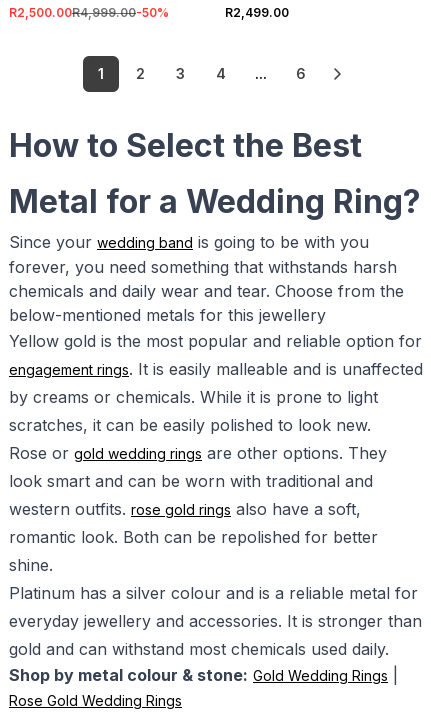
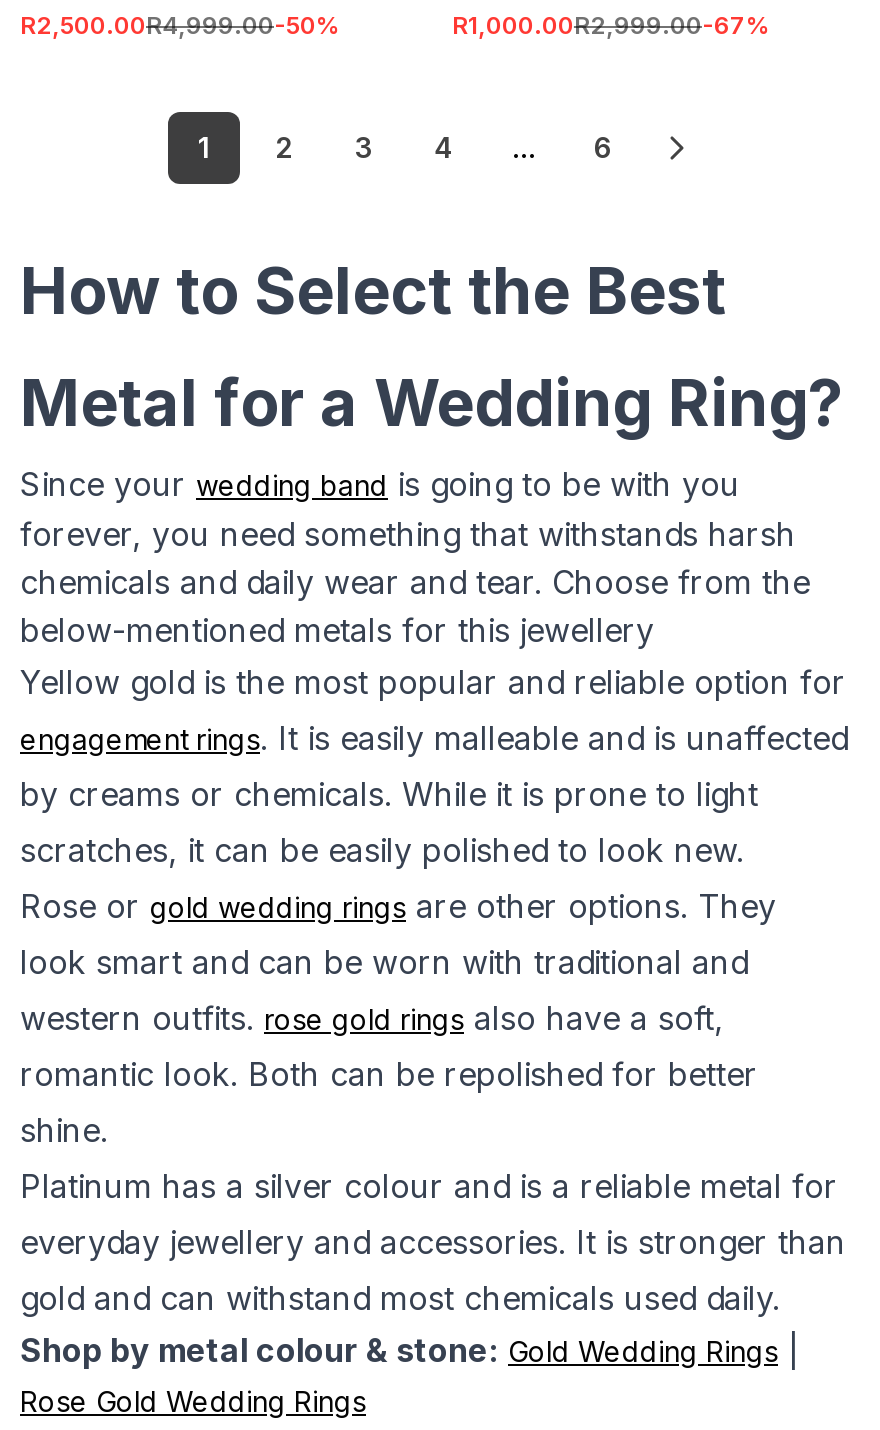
[225,5,289,20] R2,499.00 -> [452,10,770,40] R1,000.00R2,999.00-67%

